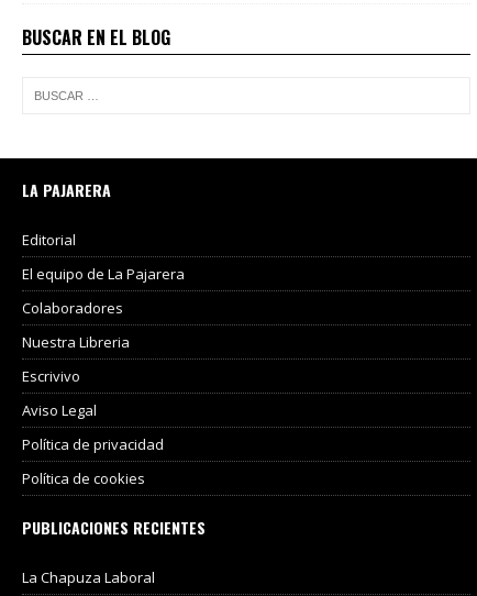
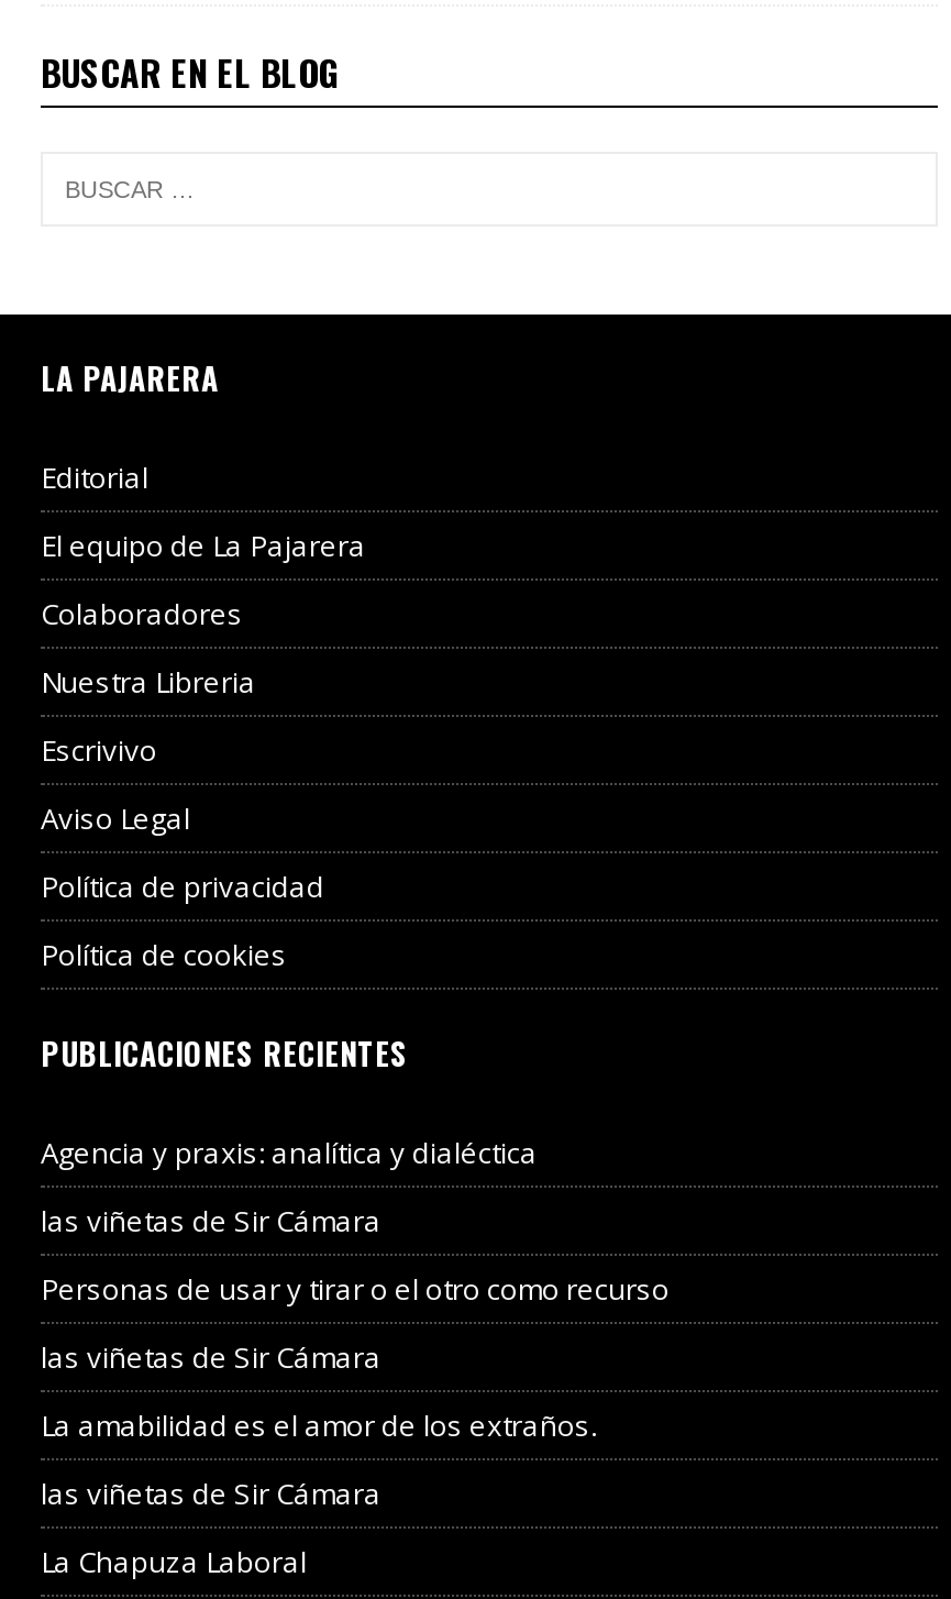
none -> [41,1134,670,1514] Agencia y praxis: analítica y dialéctica | las viñetas de Sir Cámara | Personas de usar y tirar o el otro como recurso | las viñetas de Sir Cámara | La amabilidad es el amor de los extraños. | las viñetas de Sir Cámara

